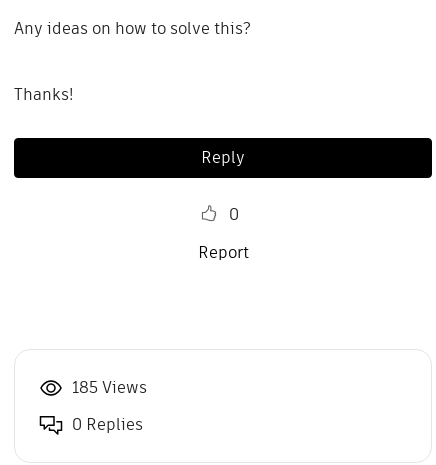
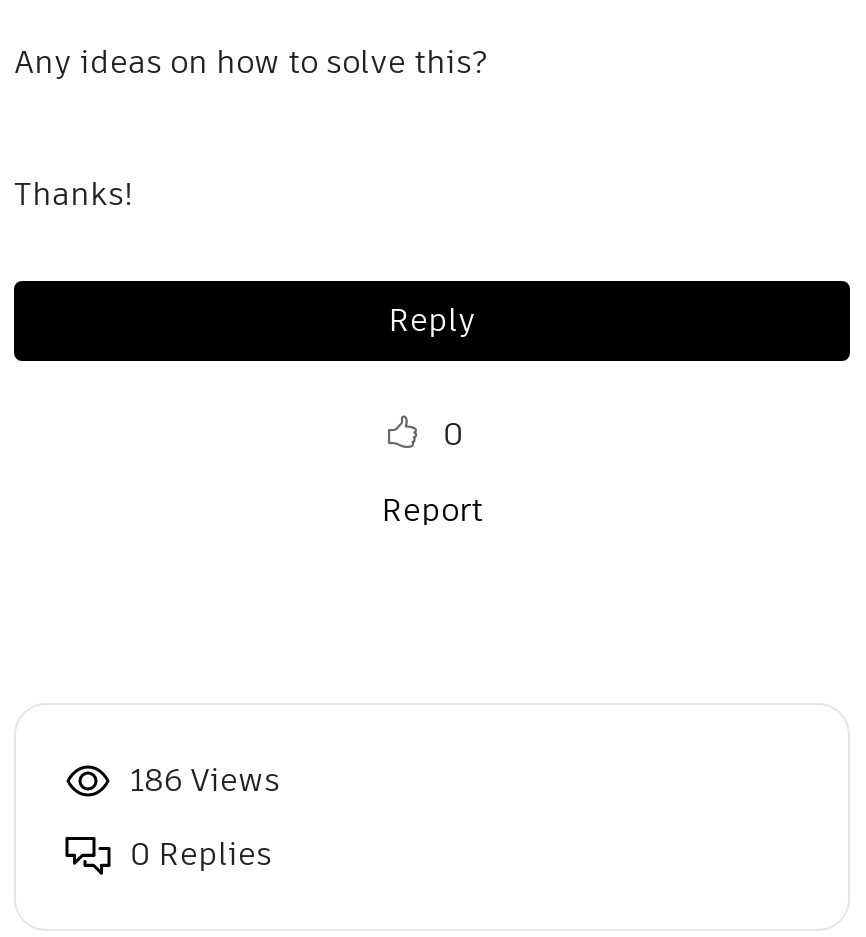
[68,376,147,399] 185 Views -> [122,756,280,802] 186 Views

